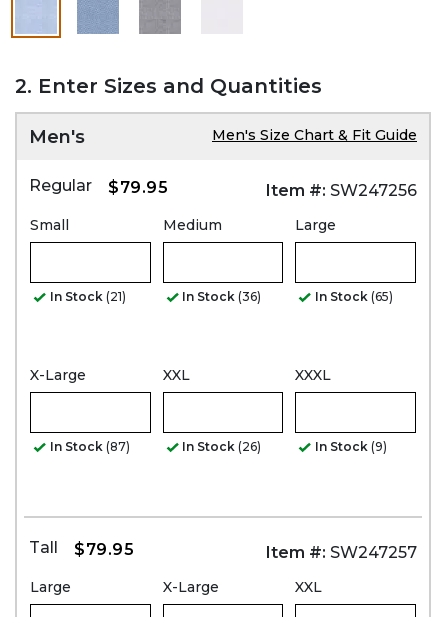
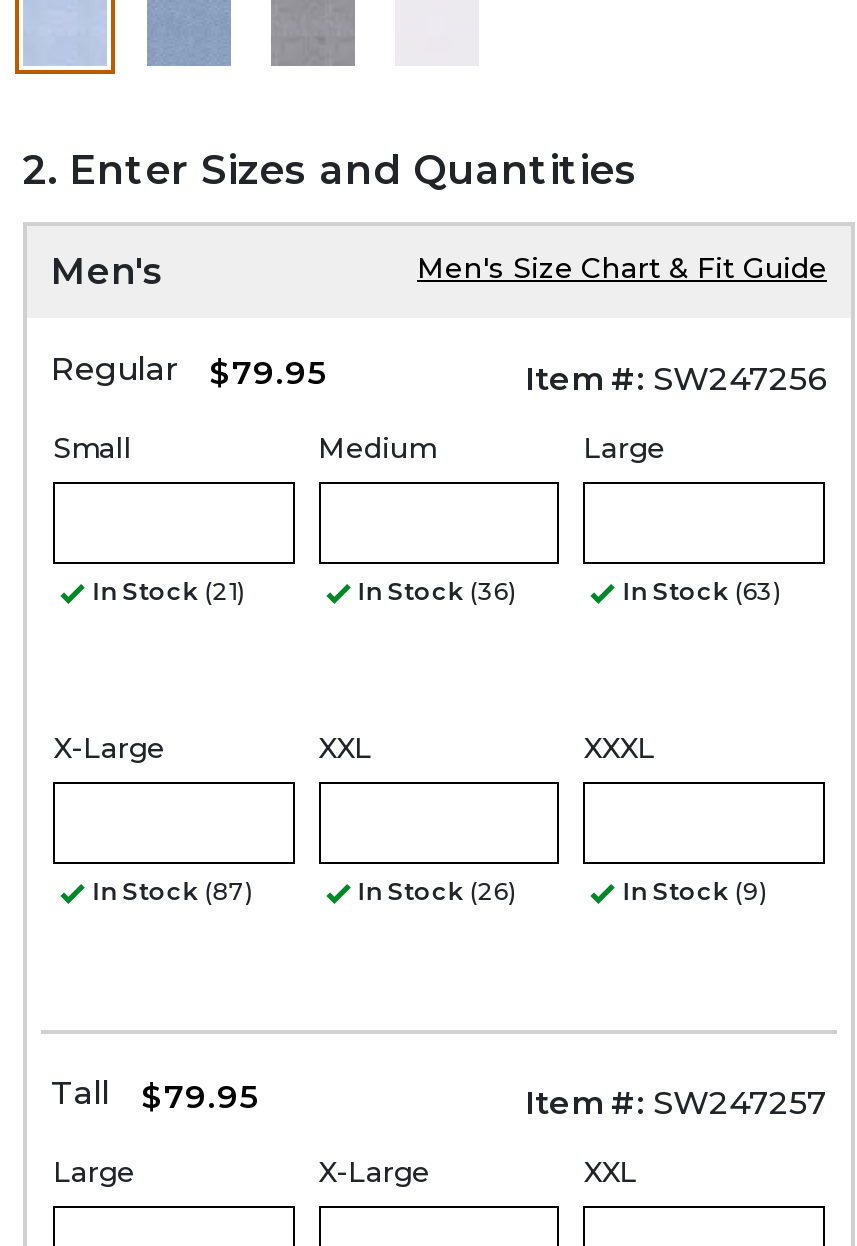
[315,288,393,303] In Stock (65) -> [623,577,781,607] In Stock (63)

